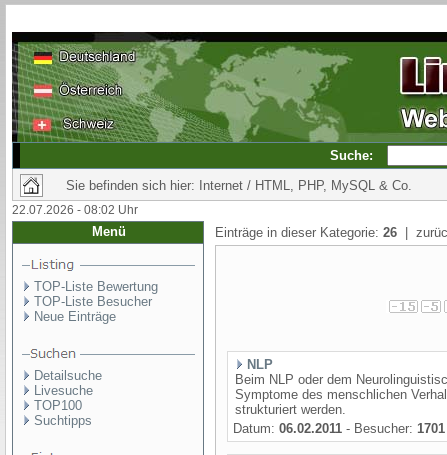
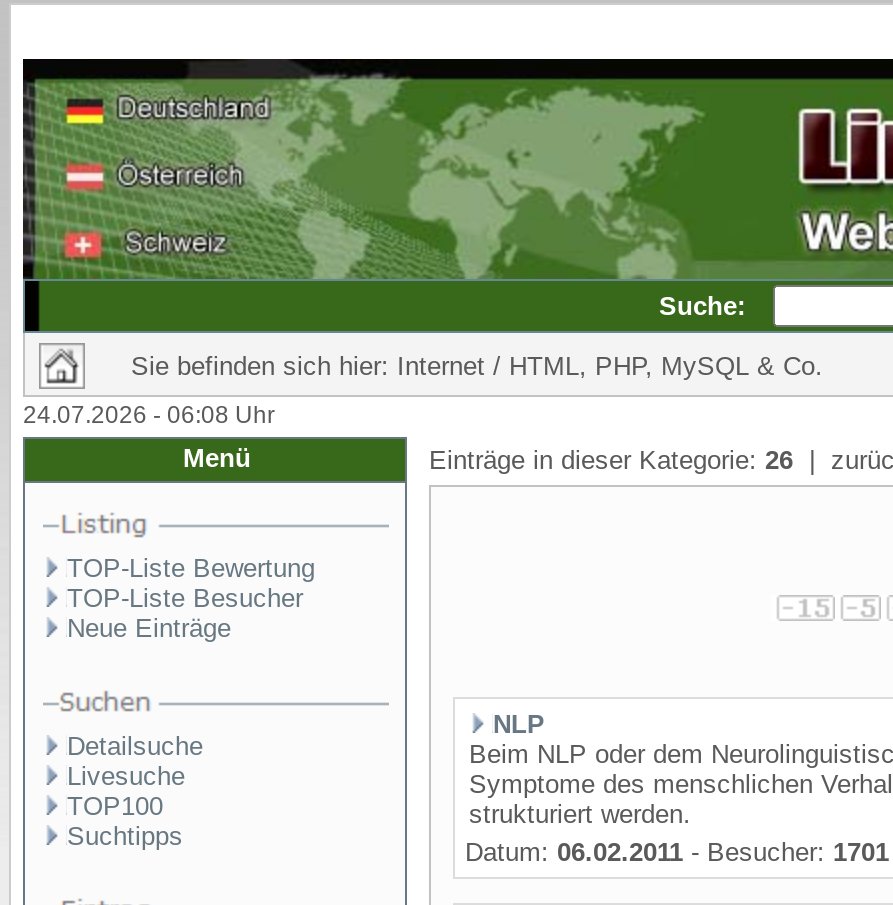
[12,203,138,217] 22.07.2026 - 08:02 Uhr -> [23,401,275,429] 24.07.2026 - 06:08 Uhr

